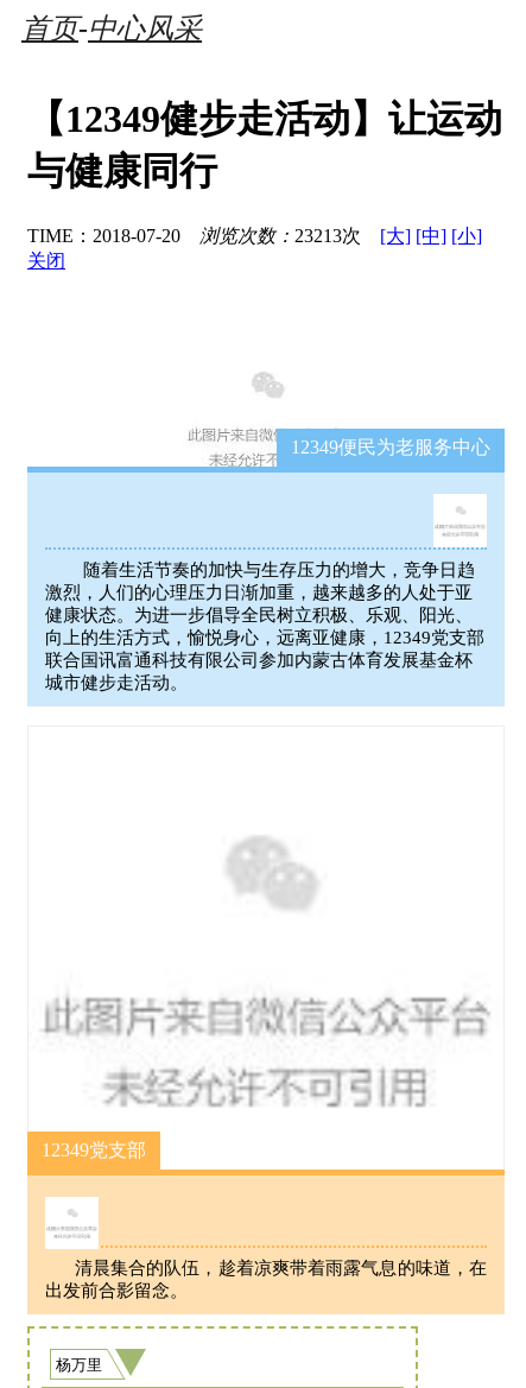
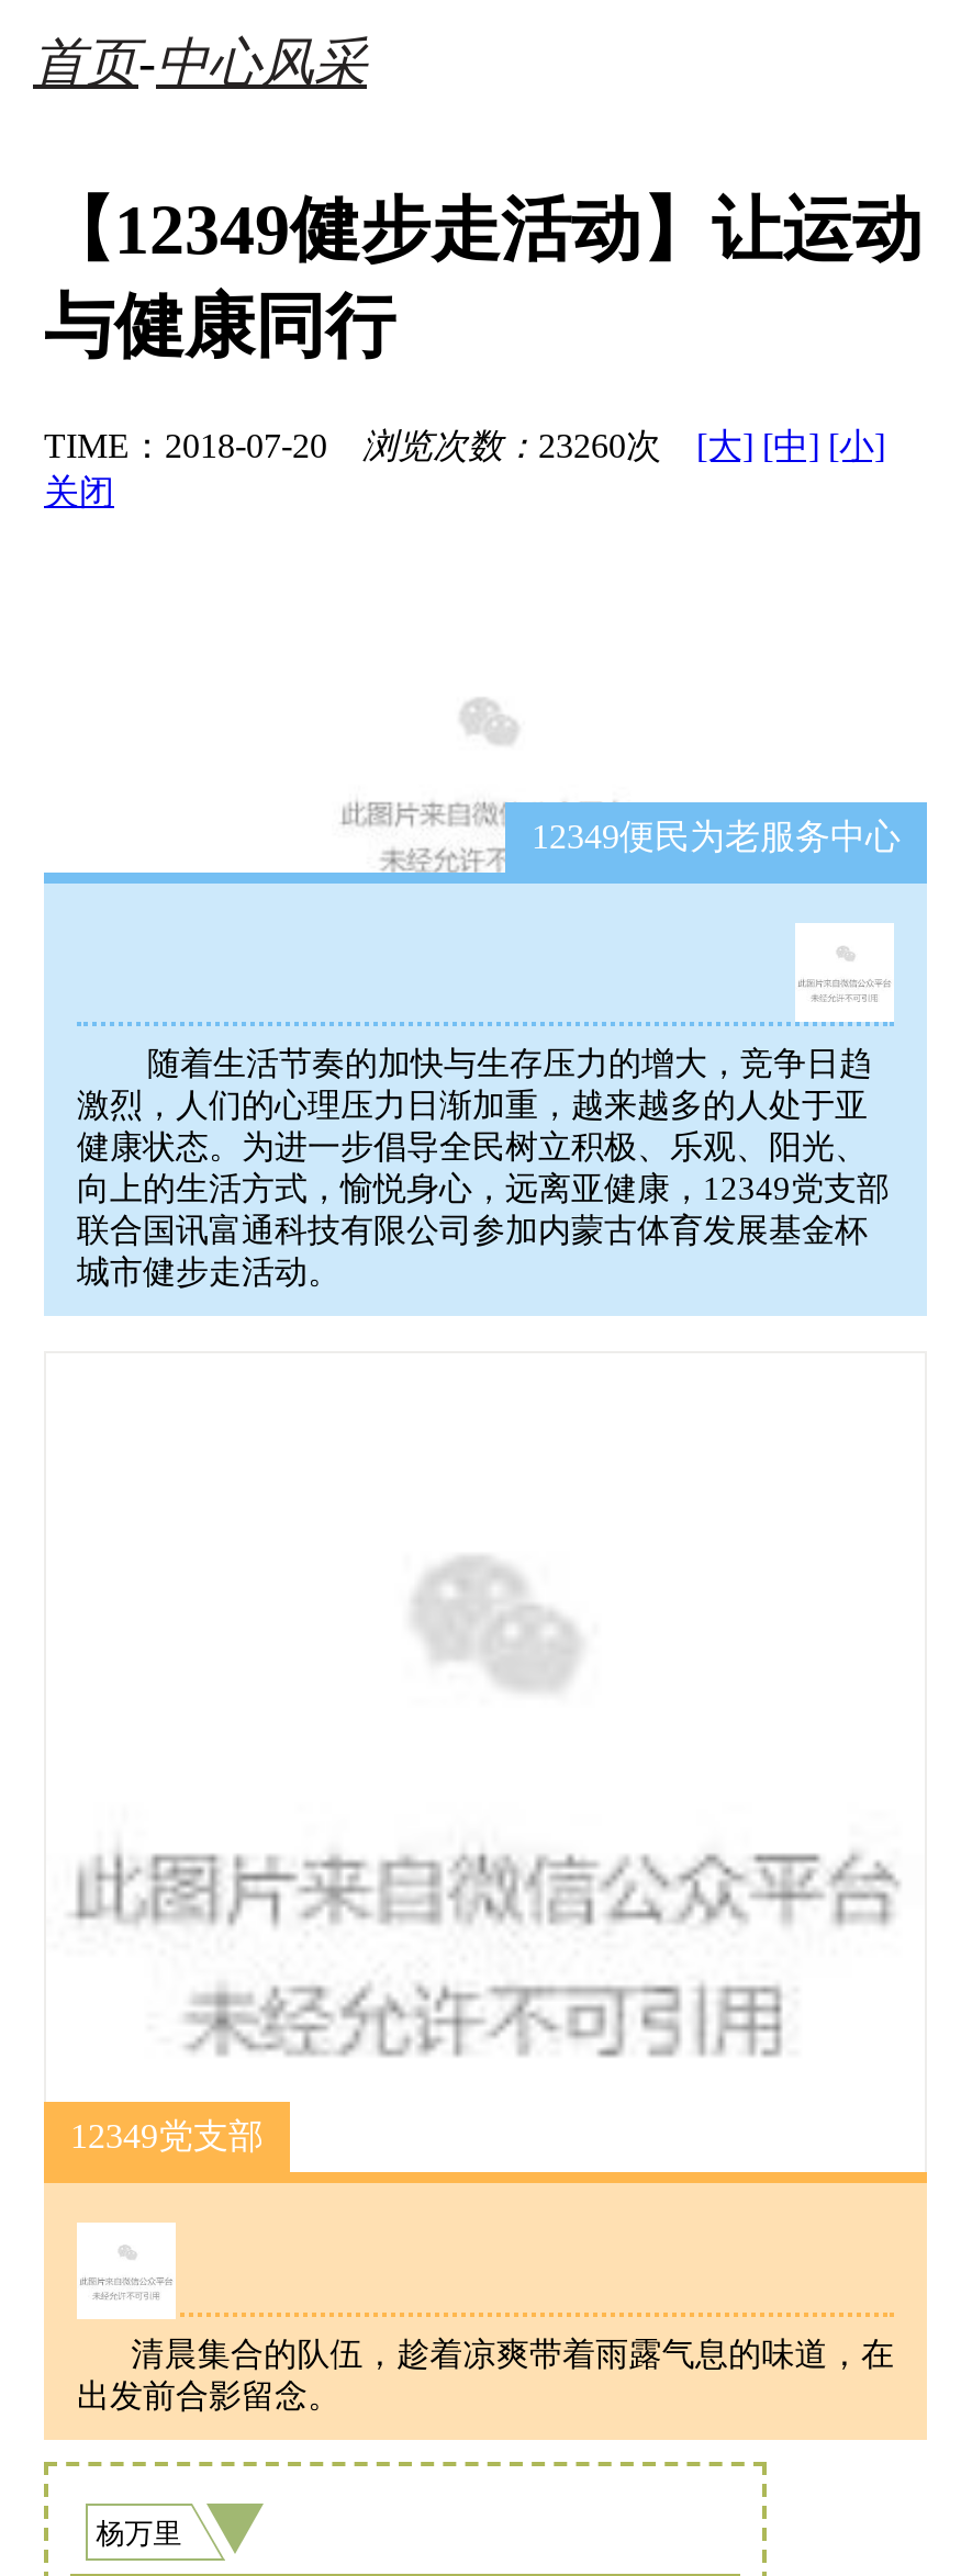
[27,225,482,246] TIME：2018-07-20浏览次数：23213次[大] [中] [小] -> [44,427,885,464] TIME：2018-07-20浏览次数：23260次[大] [中] [小]

